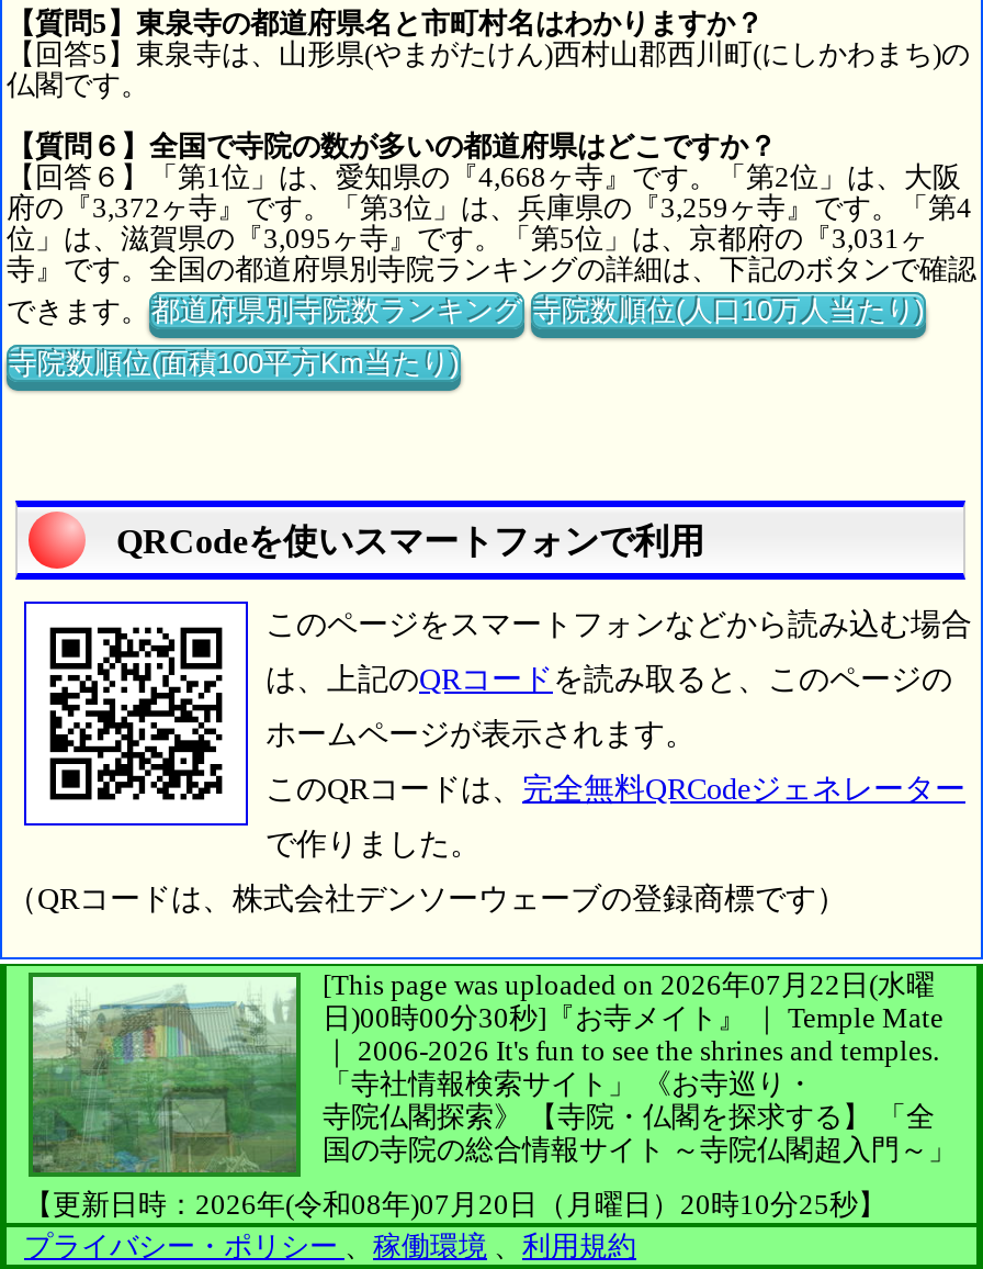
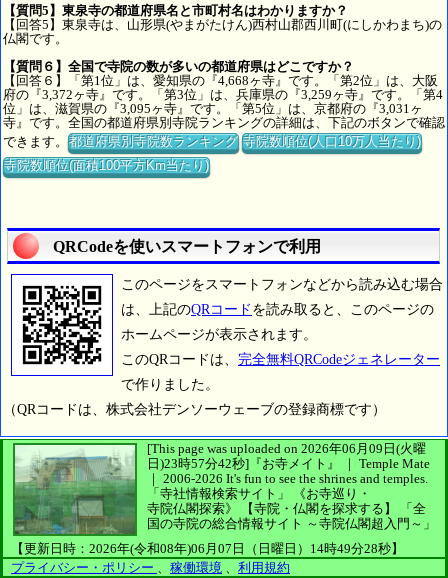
[323,969,935,1002] [This page was uploaded on 2026年07月22日(水曜 -> [147,441,426,456] [This page was uploaded on 2026年06月09日(火曜
[323,1002,944,1035] 日)00時00分30秒]『お寺メイト』 ｜ Temple Mate -> [147,456,430,471] 日)23時57分42秒]『お寺メイト』 ｜ Temple Mate
[24,1188,886,1221] 【更新日時：2026年(令和08年)07月20日（月曜日）20時10分25秒】 -> [11,541,404,556] 【更新日時：2026年(令和08年)06月07日（日曜日）14時49分28秒】

